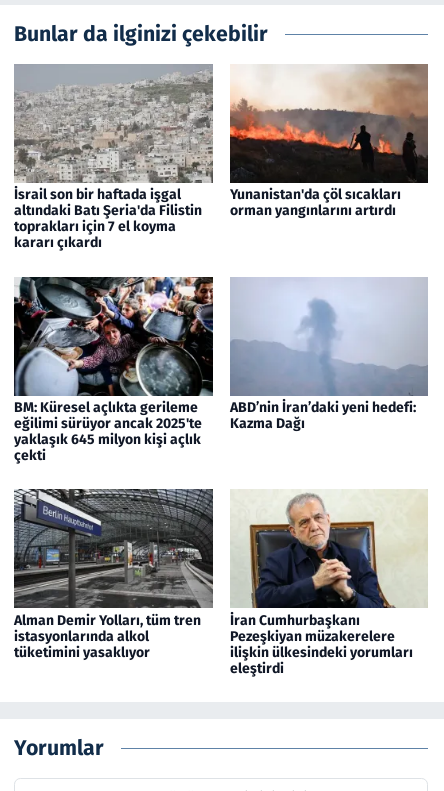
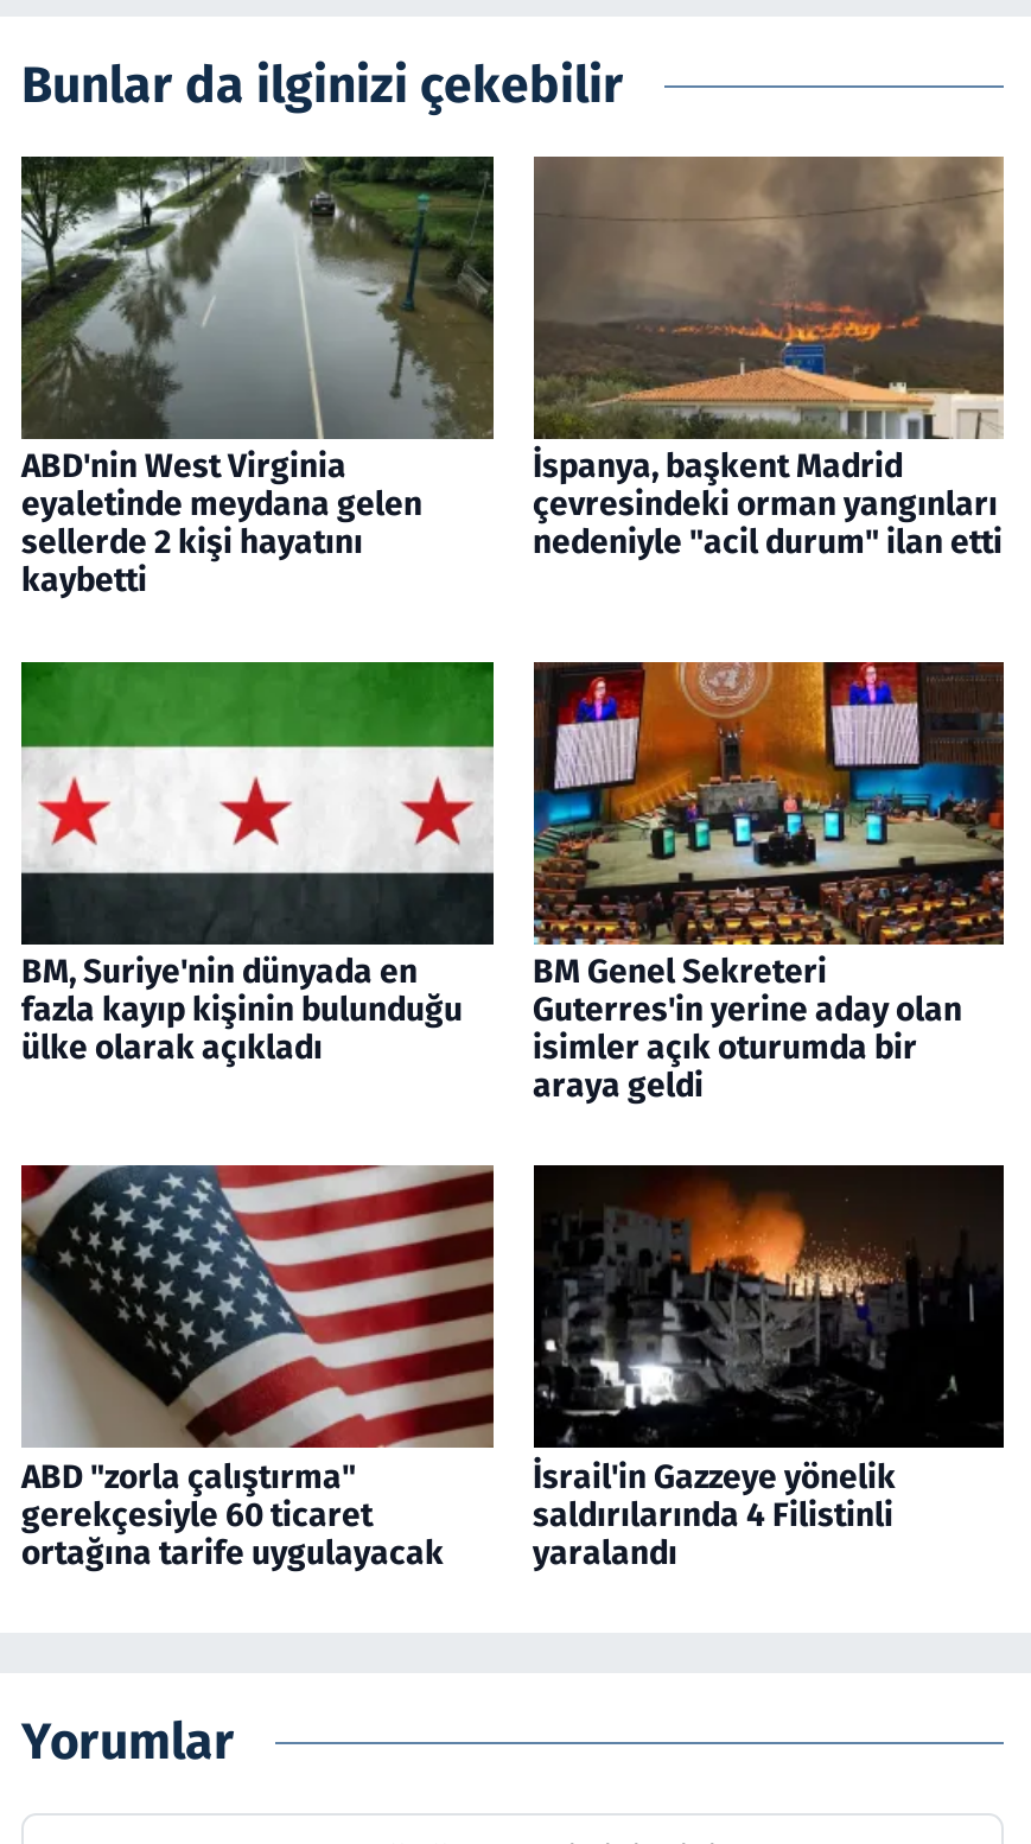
[14,64,213,251] [image] | İsrail son bir haftada işgal | altındaki Batı Şeria'da Filistin | toprakları için 7 el koyma | kararı çıkardı -> [21,157,494,600] [image] | ABD'nin West Virginia | eyaletinde meydana gelen | sellerde 2 kişi hayatını | kaybetti
[229,65,428,219] [image] | Yunanistan'da çöl sıcakları | orman yangınlarını artırdı -> [532,154,1004,562] [image] | İspanya, başkent Madrid | çevresindeki orman yangınları | nedeniyle "acil durum" ilan etti
[13,276,214,464] [image] | BM: Küresel açlıkta gerileme | eğilimi sürüyor ancak 2025'te | yaklaşık 645 milyon kişi açlık | çekti -> [19,660,494,1067] [image] | BM, Suriye'nin dünyada en | fazla kayıp kişinin bulunduğu | ülke olarak açıkladı
[229,277,428,432] [image] | ABD’nin İran’daki yeni hedefi: | Kazma Dağı -> [532,660,1006,1105] [image] | BM Genel Sekreteri | Guterres'in yerine aday olan | isimler açık oturumda bir | araya geldi
[14,488,213,661] [image] | Alman Demir Yolları, tüm tren | istasyonlarında alkol | tüketimini yasaklıyor -> [19,1163,496,1573] [image] | ABD "zorla çalıştırma" | gerekçesiyle 60 ticaret | ortağına tarife uygulayacak
[229,489,428,677] [image] | İran Cumhurbaşkanı | Pezeşkiyan müzakerelere | ilişkin ülkesindeki yorumları | eleştirdi -> [532,1163,1006,1573] [image] | İsrail'in Gazzeye yönelik | saldırılarında 4 Filistinli | yaralandı

